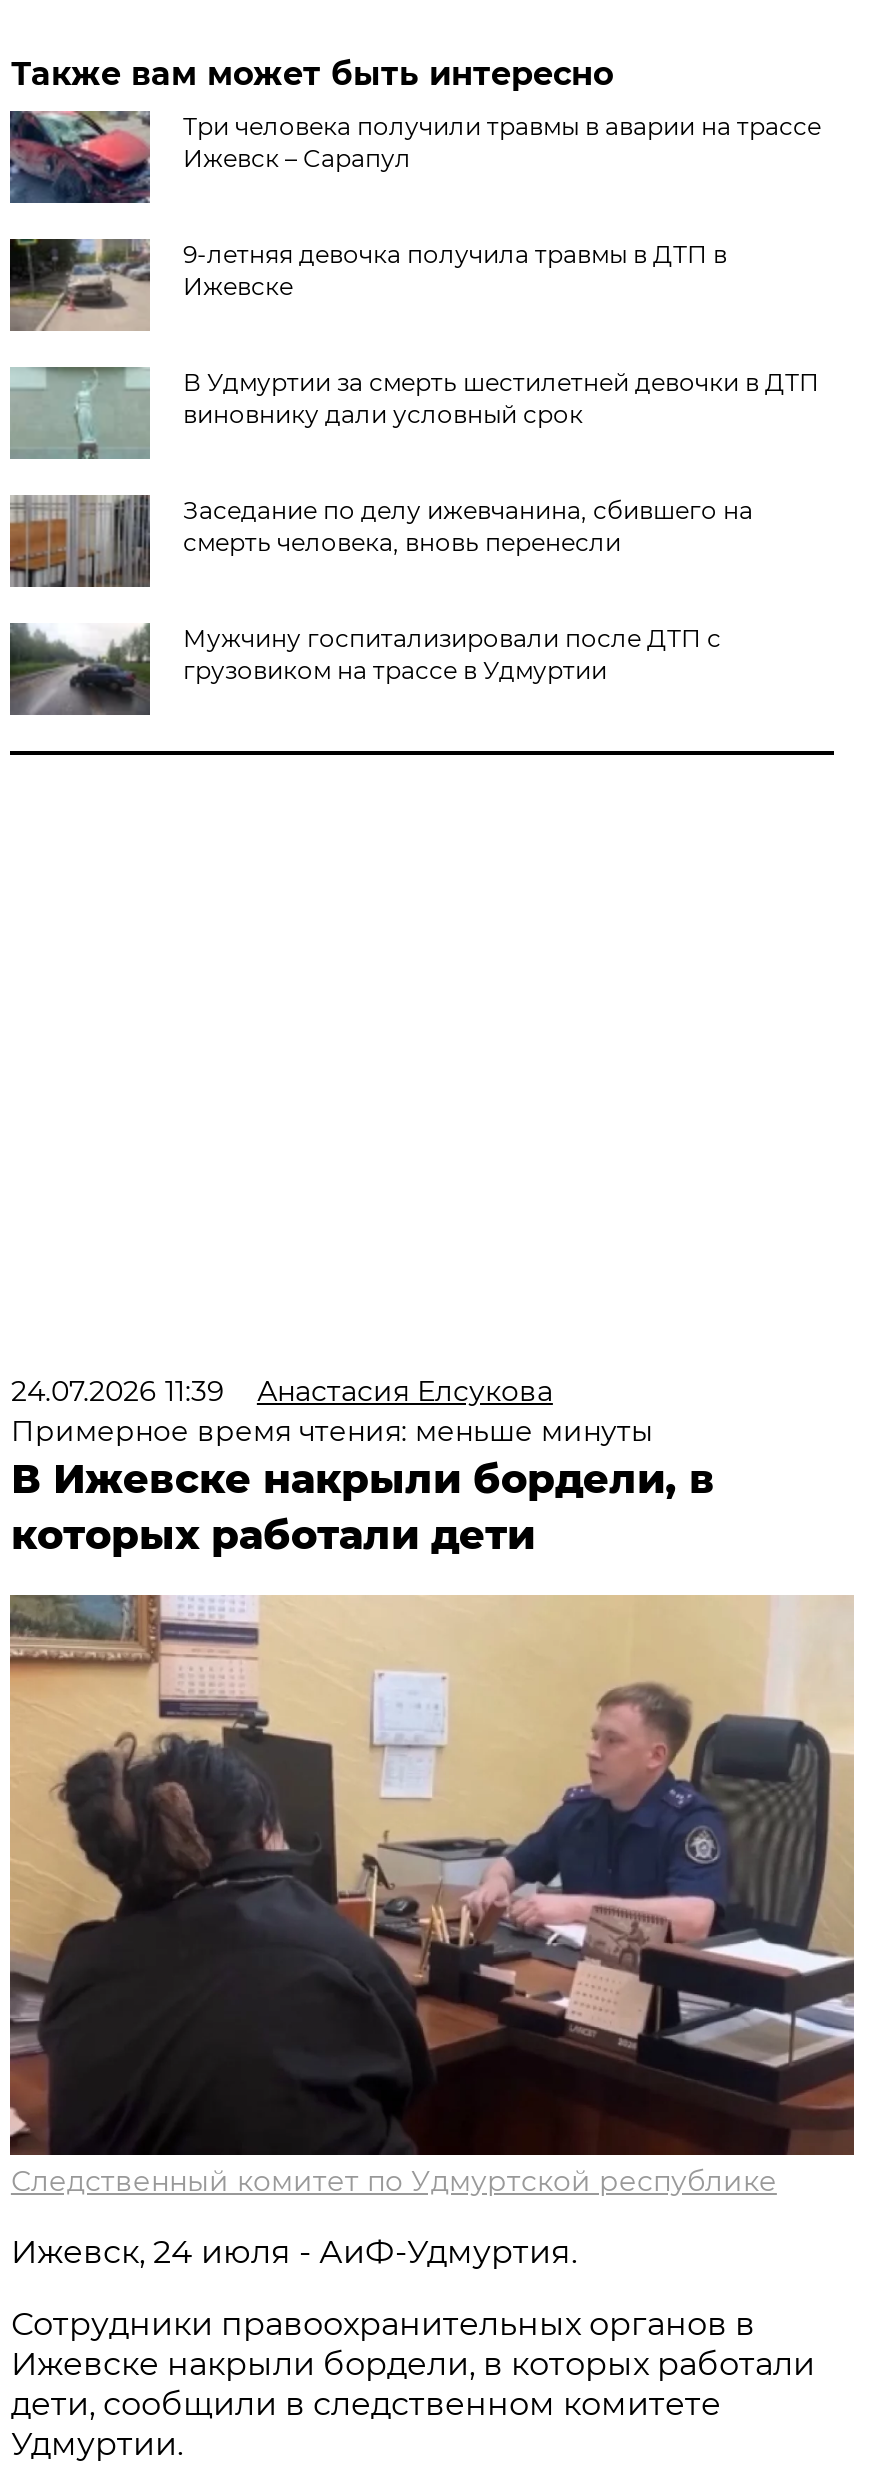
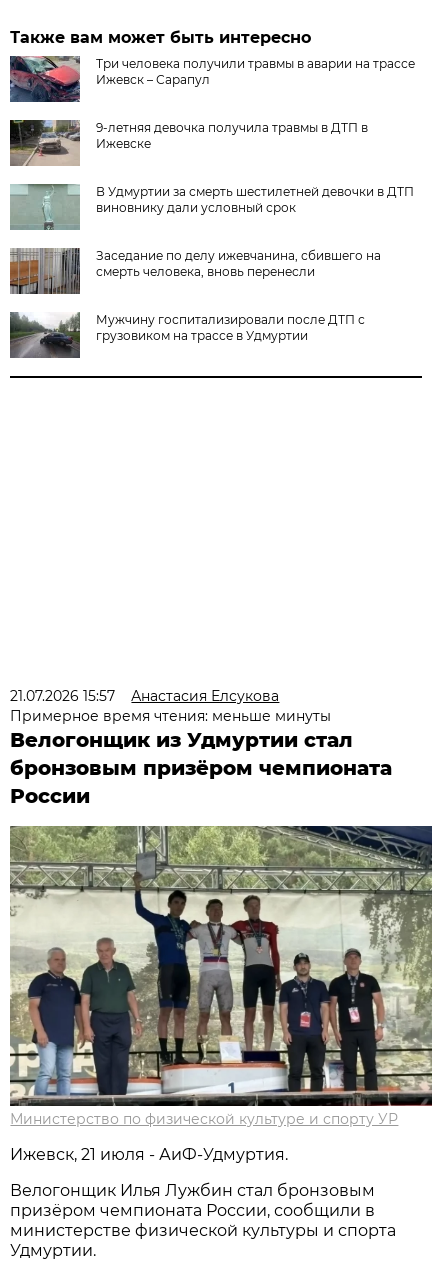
[11,1373,553,1409] 24.07.2026 11:39 Анастасия Елсукова -> [10,687,279,705] 21.07.2026 15:57 Анастасия Елсукова
[11,1455,715,1559] В Ижевске накрыли бордели, в | которых работали дети -> [10,728,392,808] Велогонщик из Удмуртии стал | бронзовым призёром чемпионата | России
[10,1595,854,2199] [image] | Следственный комитет по Удмуртской республике -> [9,825,433,1128] [image] | Министерство по физической культуре и спорту УР
[11,2233,577,2271] Ижевск, 24 июля - АиФ-Удмуртия. -> [10,1145,288,1164] Ижевск, 21 июля - АиФ-Удмуртия.
[11,2305,815,2423] Сотрудники правоохранительных органов в | Ижевске накрыли бордели, в которых работали | дети, сообщили в следственном комитете -> [10,1181,396,1240] Велогонщик Илья Лужбин стал бронзовым | призёром чемпионата России, сообщили в | министерстве физической культуры и спорта

